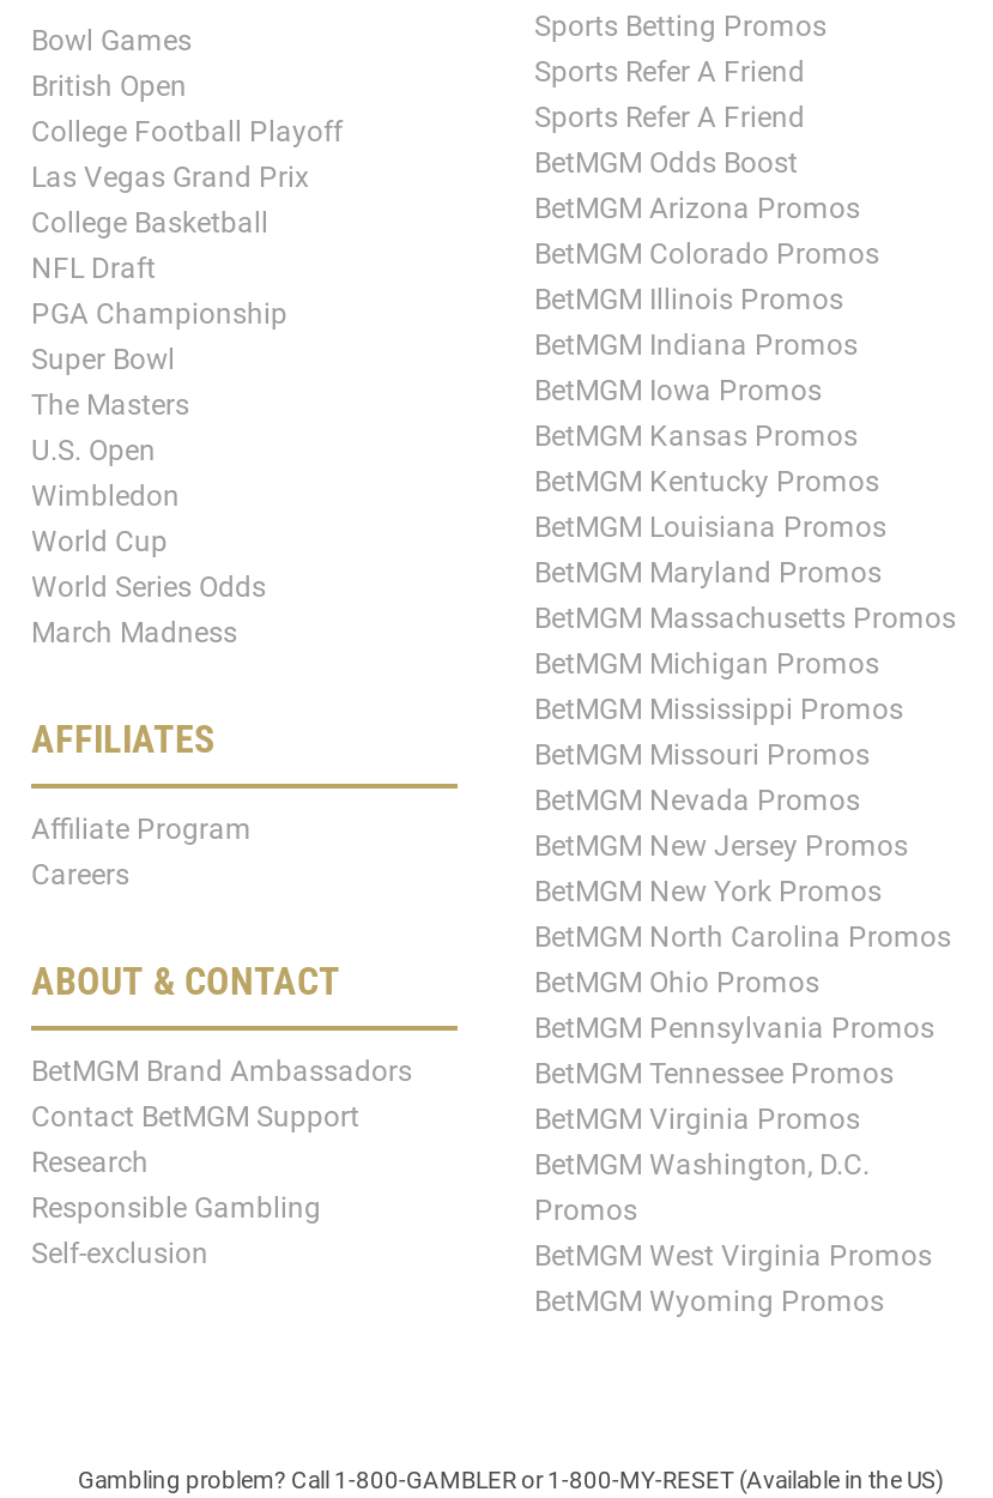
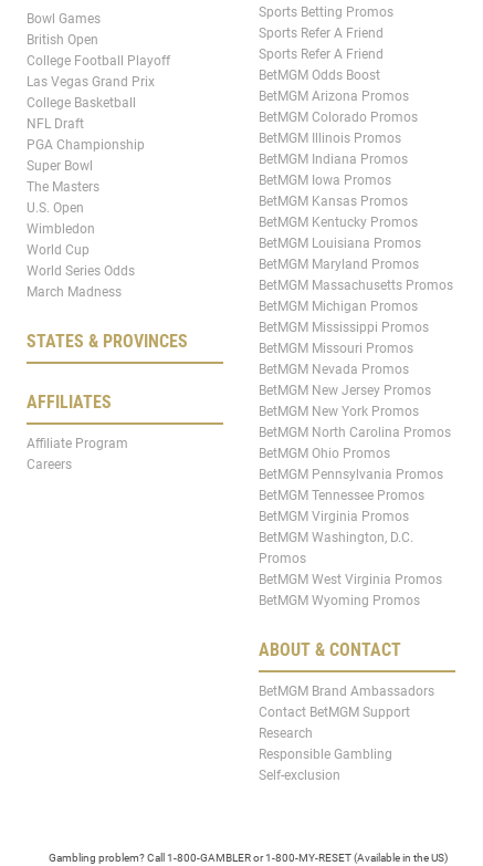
none -> [27,330,188,351] STATES & PROVINCES
moved [31,958,412,1270] -> [259,639,434,783]: ABOUT & CONTACT | BetMGM Brand Ambassadors | Contact BetMGM Support | Research | Responsible Gambling | Self-exclusion

